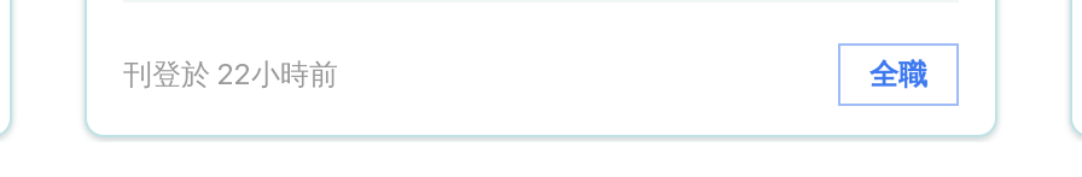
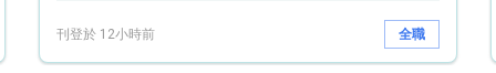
[123,57,338,90] 刊登於 22小時前 -> [56,26,155,41] 刊登於 12小時前

